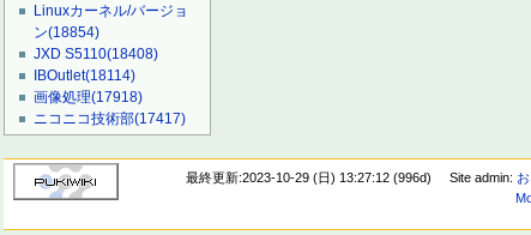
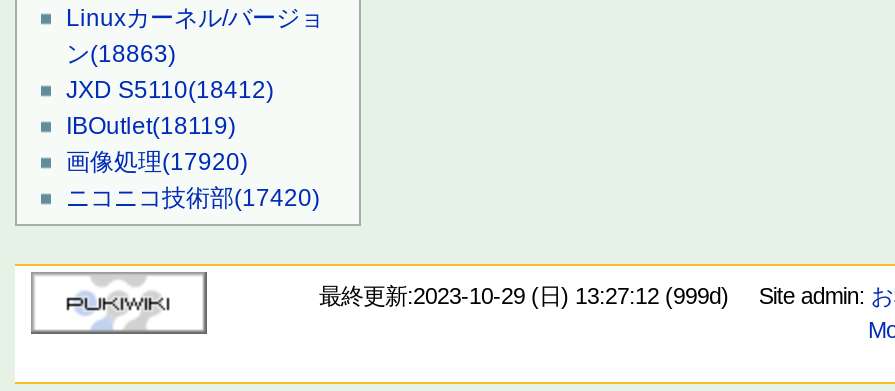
[34,24,100,41] ン(18854) -> [66,40,176,68] ン(18863)
[34,46,159,63] JXD S5110(18408) -> [66,76,274,104] JXD S5110(18412)
[34,67,136,84] IBOutlet(18114) -> [66,112,236,140] IBOutlet(18119)
[34,89,143,106] 画像処理(17918) -> [66,148,248,176] 画像処理(17920)
[34,111,186,127] ニコニコ技術部(17417) -> [66,184,320,212] ニコニコ技術部(17420)
[186,170,432,185] 最終更新:2023-10-29 (日) 13:27:12 (996d) -> [319,284,729,308] 最終更新:2023-10-29 (日) 13:27:12 (999d)

